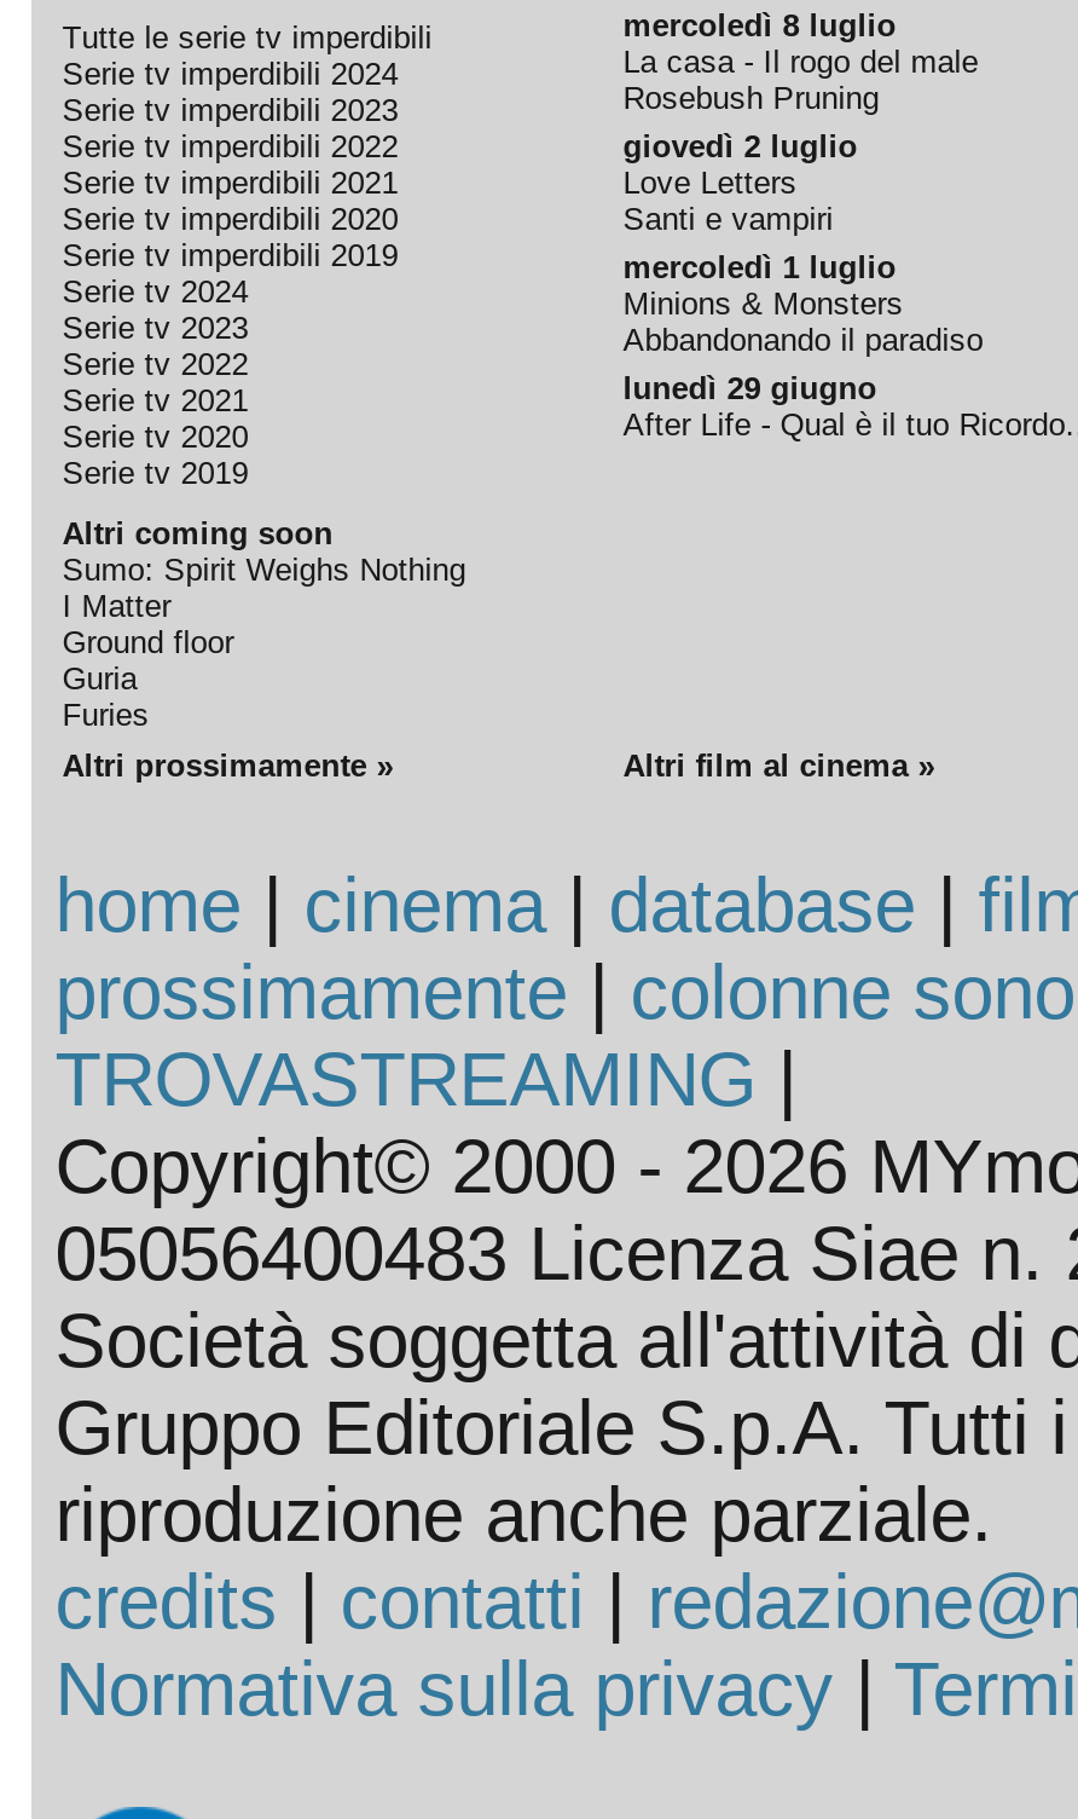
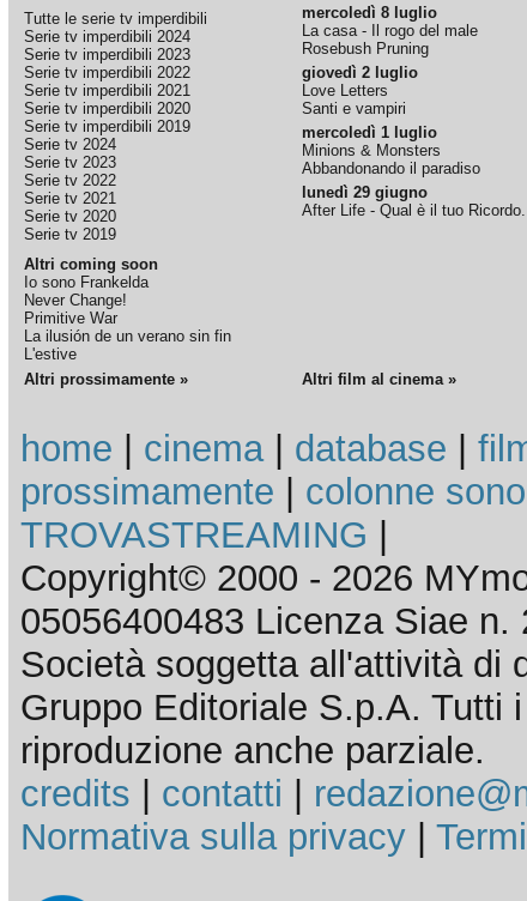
[62,552,466,733] Sumo: Spirit Weighs Nothing | I Matter | Ground floor | Guria | Furies -> [24,273,231,363] Io sono Frankelda | Never Change! | Primitive War | La ilusión de un verano sin fin | L'estive

